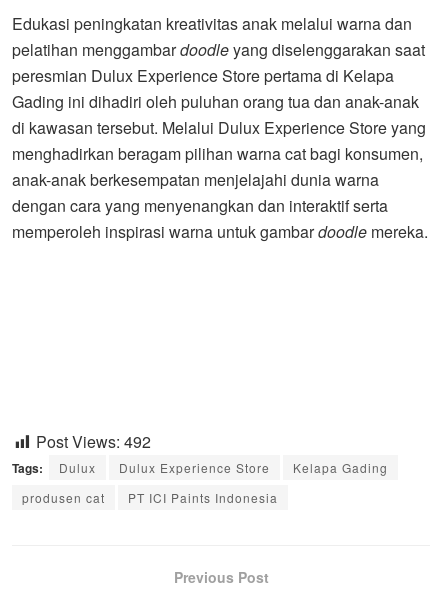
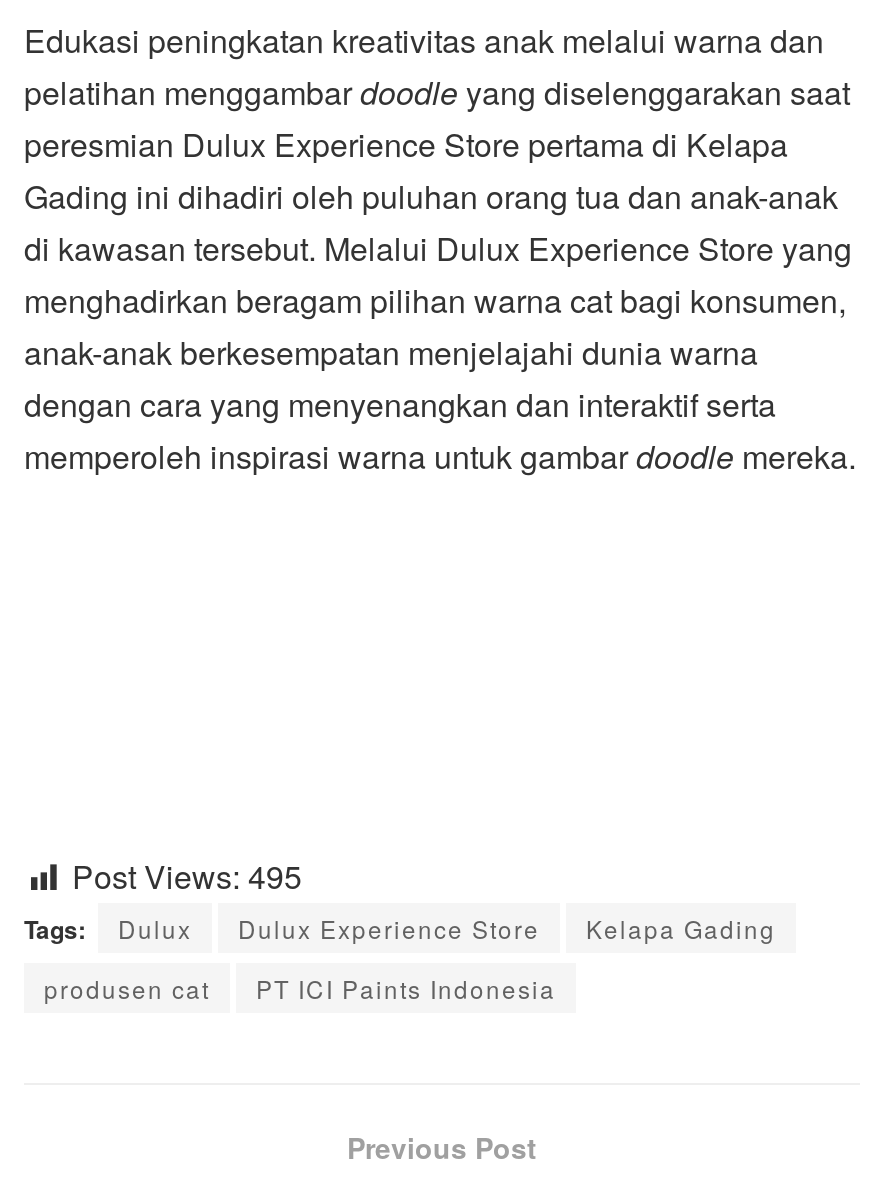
[36,430,151,453] Post Views: 492 -> [72,852,302,898] Post Views: 495

